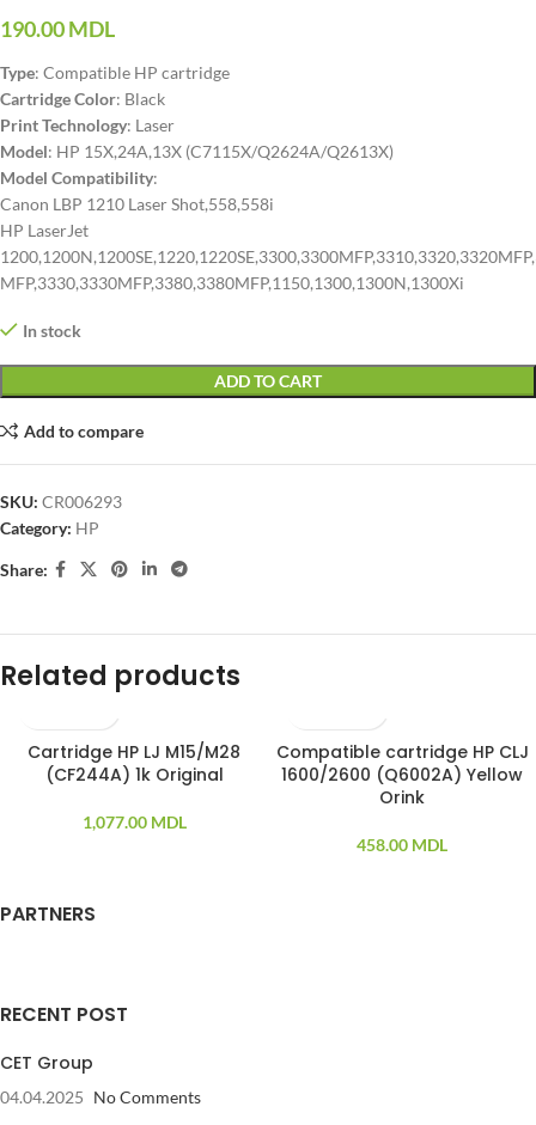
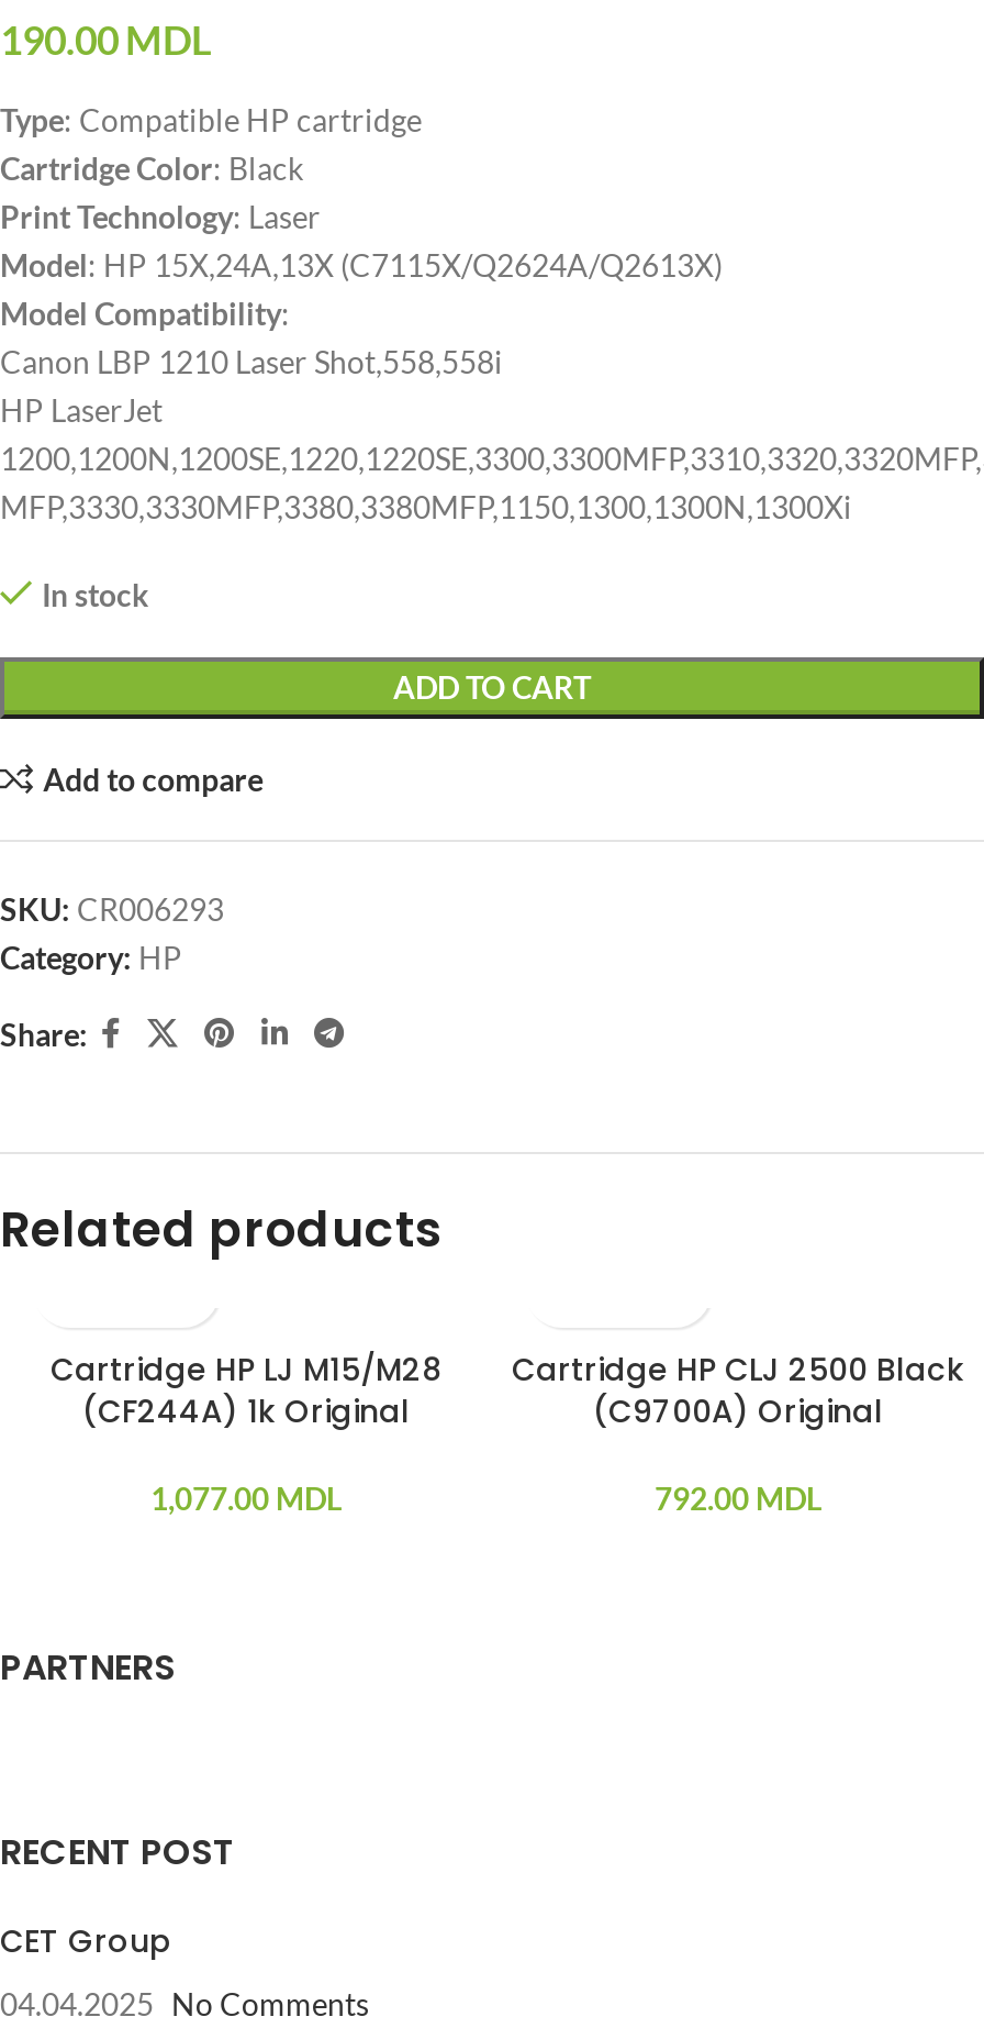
[276,740,528,809] Compatible cartridge HP CLJ | 1600/2600 (Q6002A) Yellow | Orink -> [512,1348,964,1433] Cartridge HP CLJ 2500 Black | (C9700A) Original
[357,834,447,855] 458.00 MDL -> [655,1480,821,1517] 792.00 MDL

